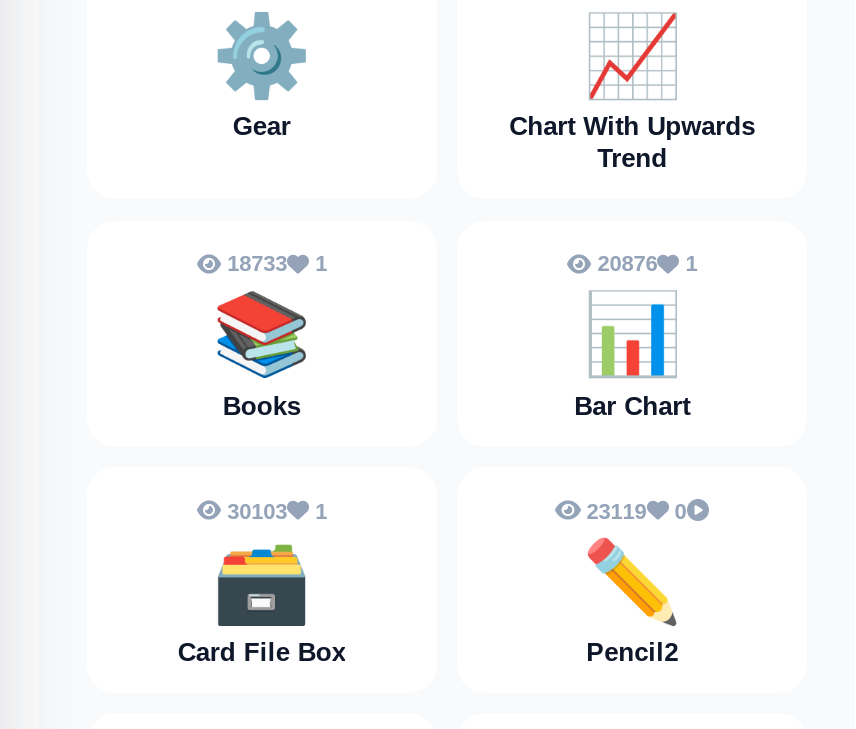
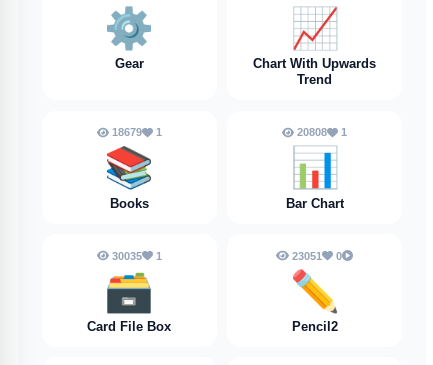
[221,251,327,275] 18733 1 -> [109,126,162,138] 18679 1
[592,251,698,275] 20876 1 -> [294,126,347,138] 20808 1
[221,498,327,522] 30103 1 -> [109,249,162,261] 30035 1
[581,498,687,522] 23119 0 -> [289,249,342,261] 23051 0

